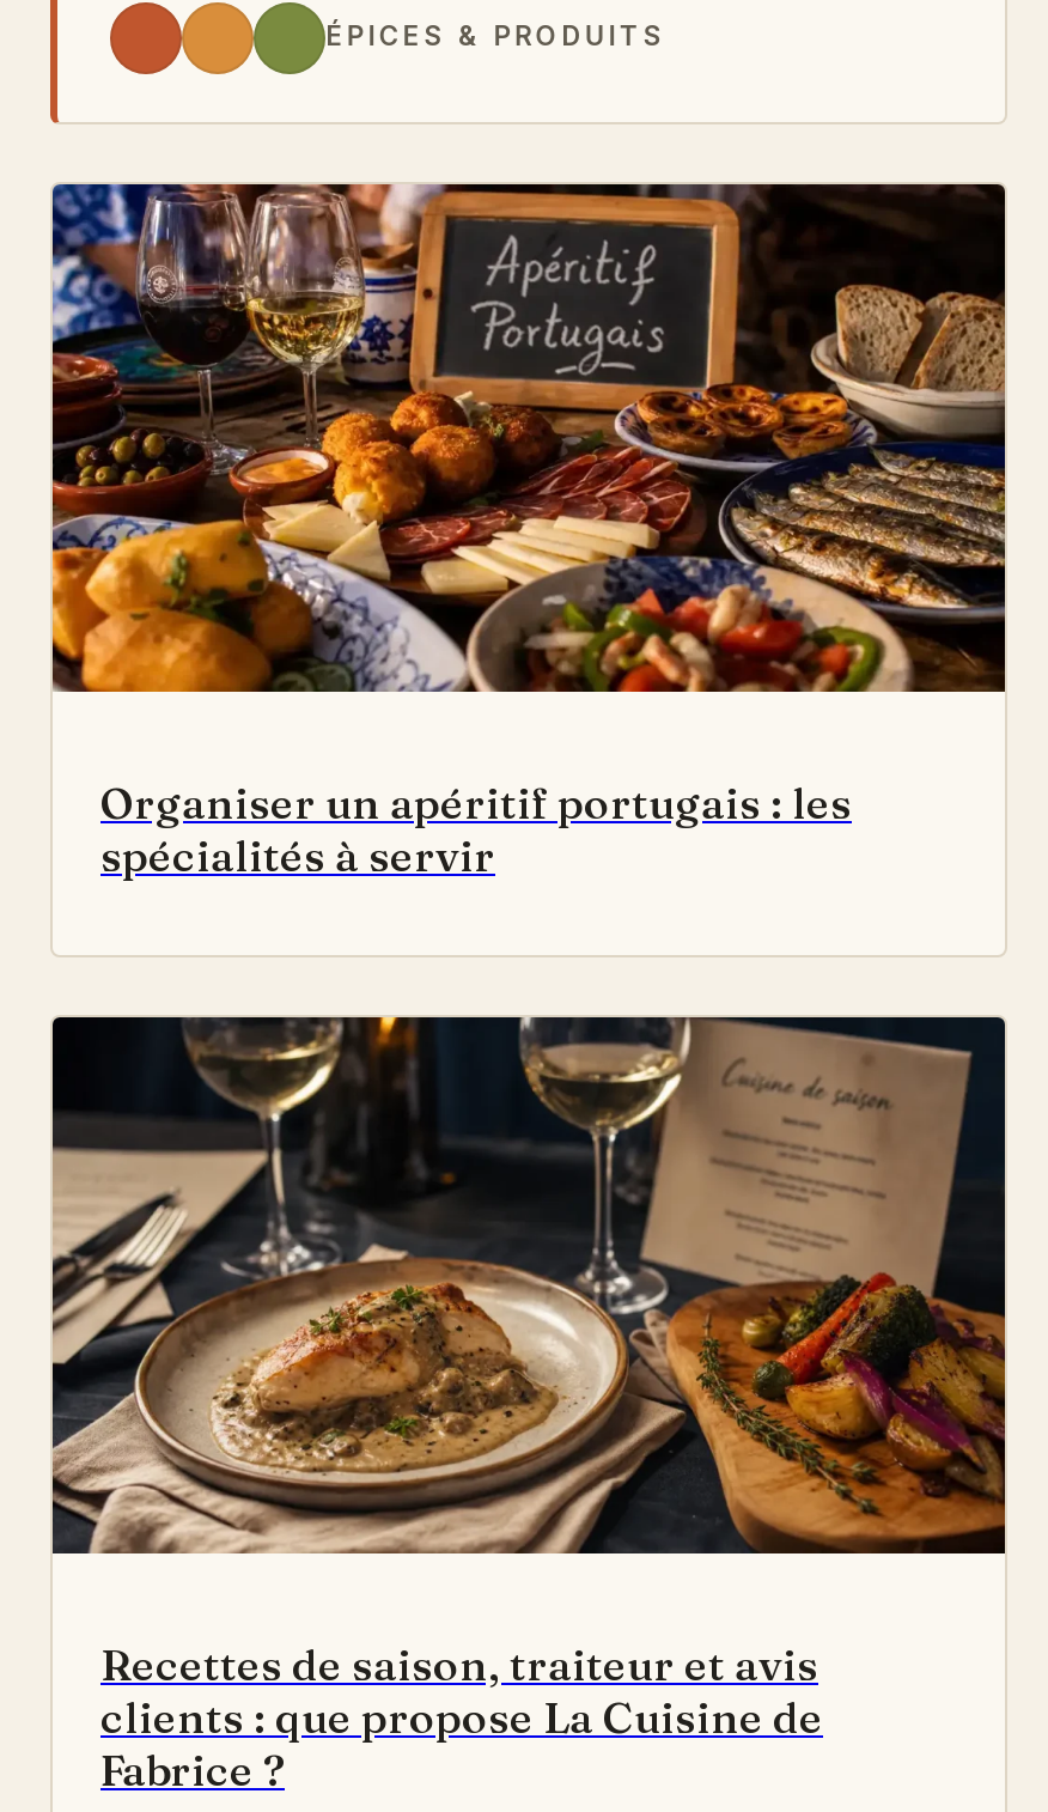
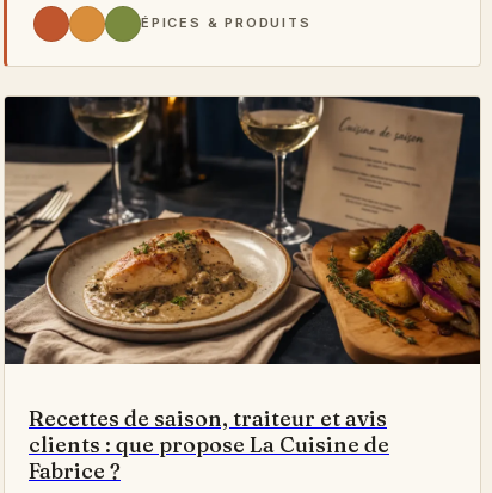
[50,182,1007,883] [image] | Organiser un apéritif portugais : les | spécialités à servir -> none

